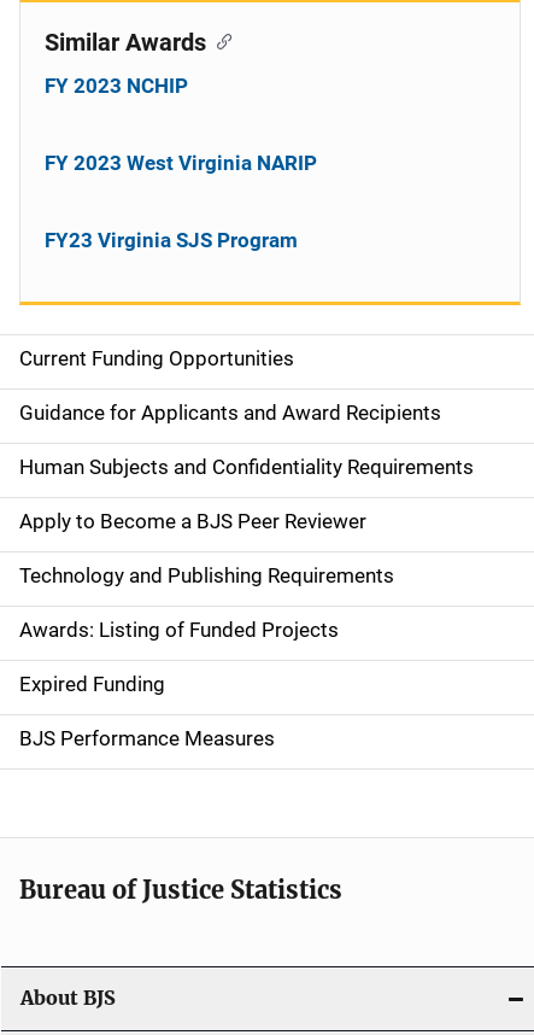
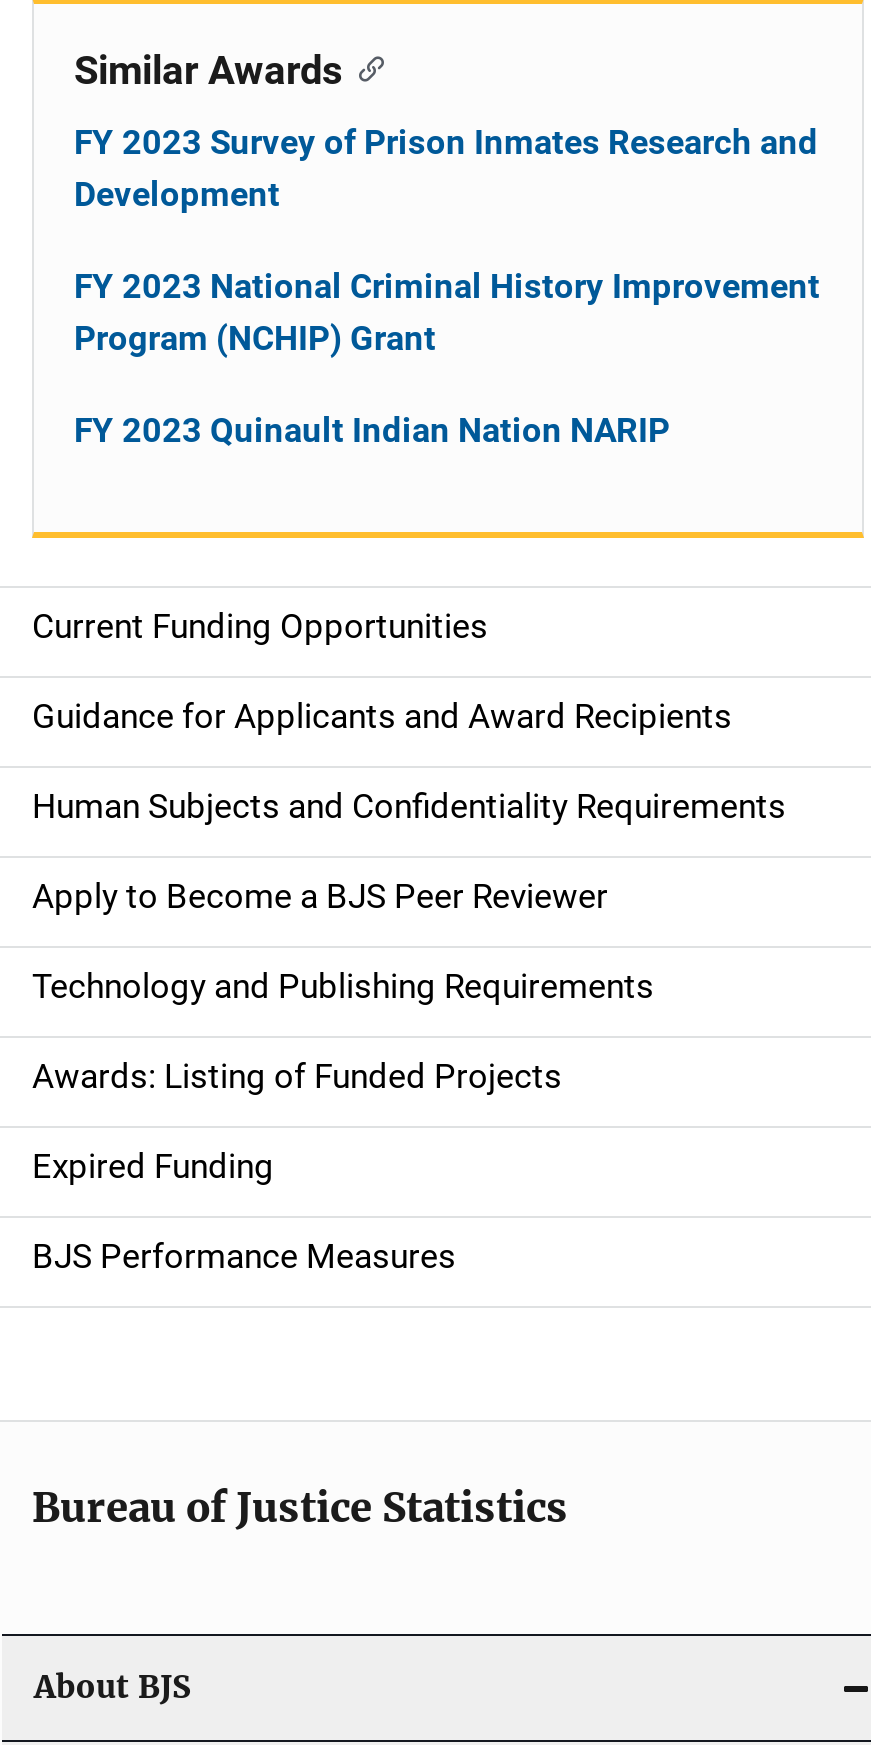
[45,73,188,97] FY 2023 NCHIP -> [74,121,818,213] FY 2023 Survey of Prison Inmates Research and | Development
[45,150,317,174] FY 2023 West Virginia NARIP -> [74,265,820,357] FY 2023 National Criminal History Improvement | Program (NCHIP) Grant
[45,227,298,252] FY23 Virginia SJS Program -> [74,409,670,449] FY 2023 Quinault Indian Nation NARIP

